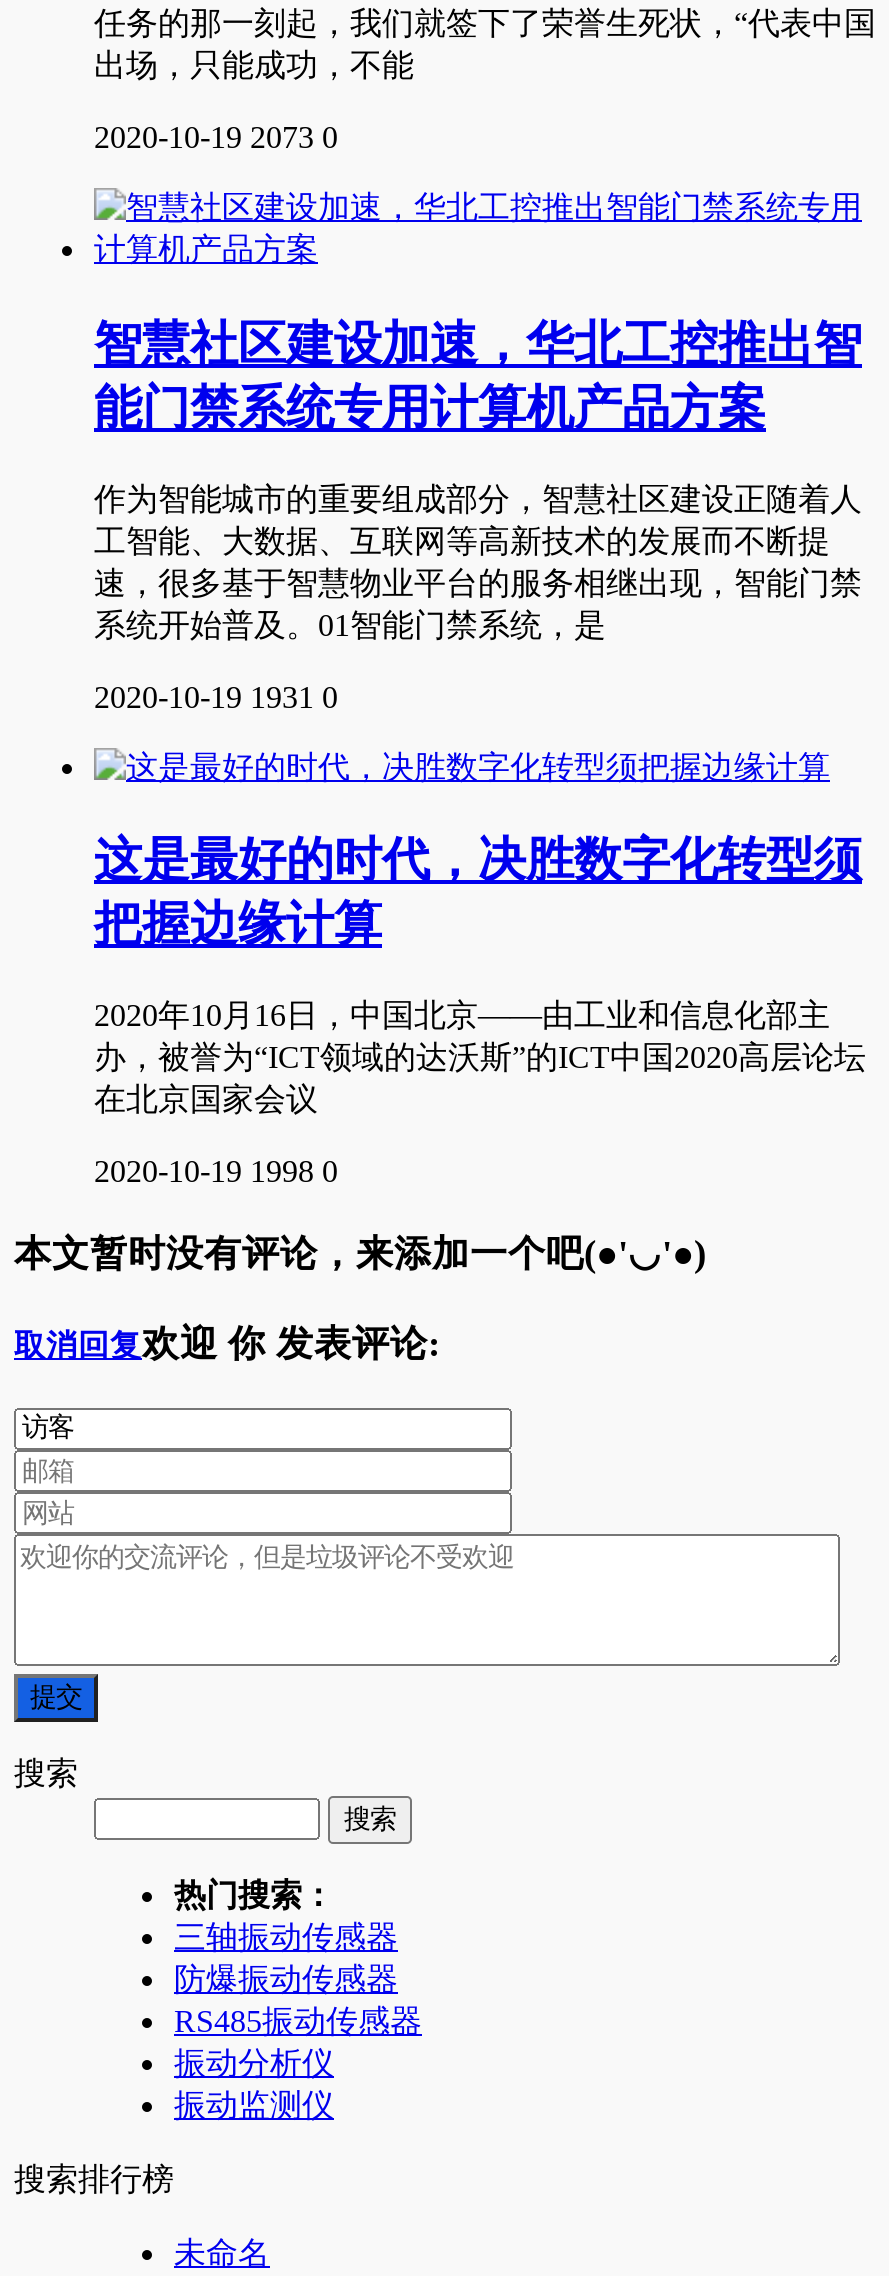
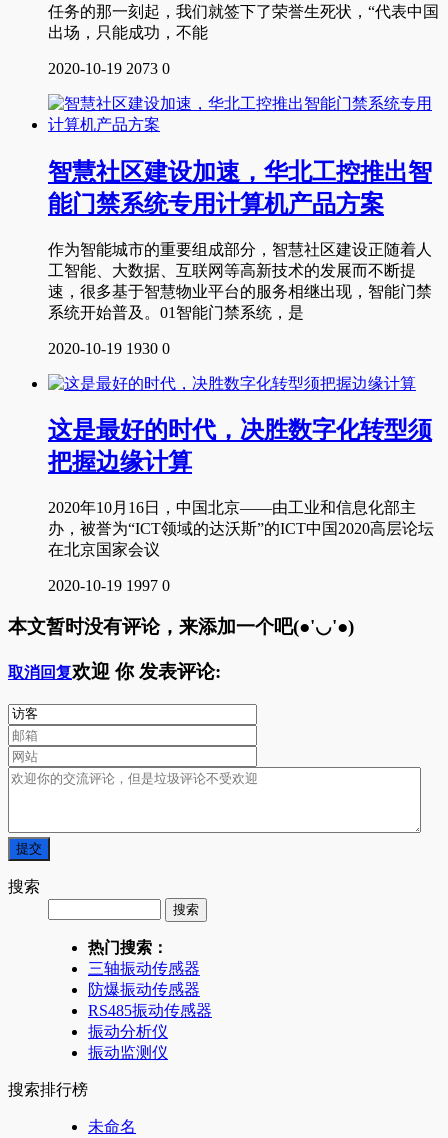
[94,679,338,713] 2020-10-19 1931 0 -> [48,340,170,357] 2020-10-19 1930 0
[94,1155,338,1189] 2020-10-19 1998 0 -> [48,577,170,594] 2020-10-19 1997 0

